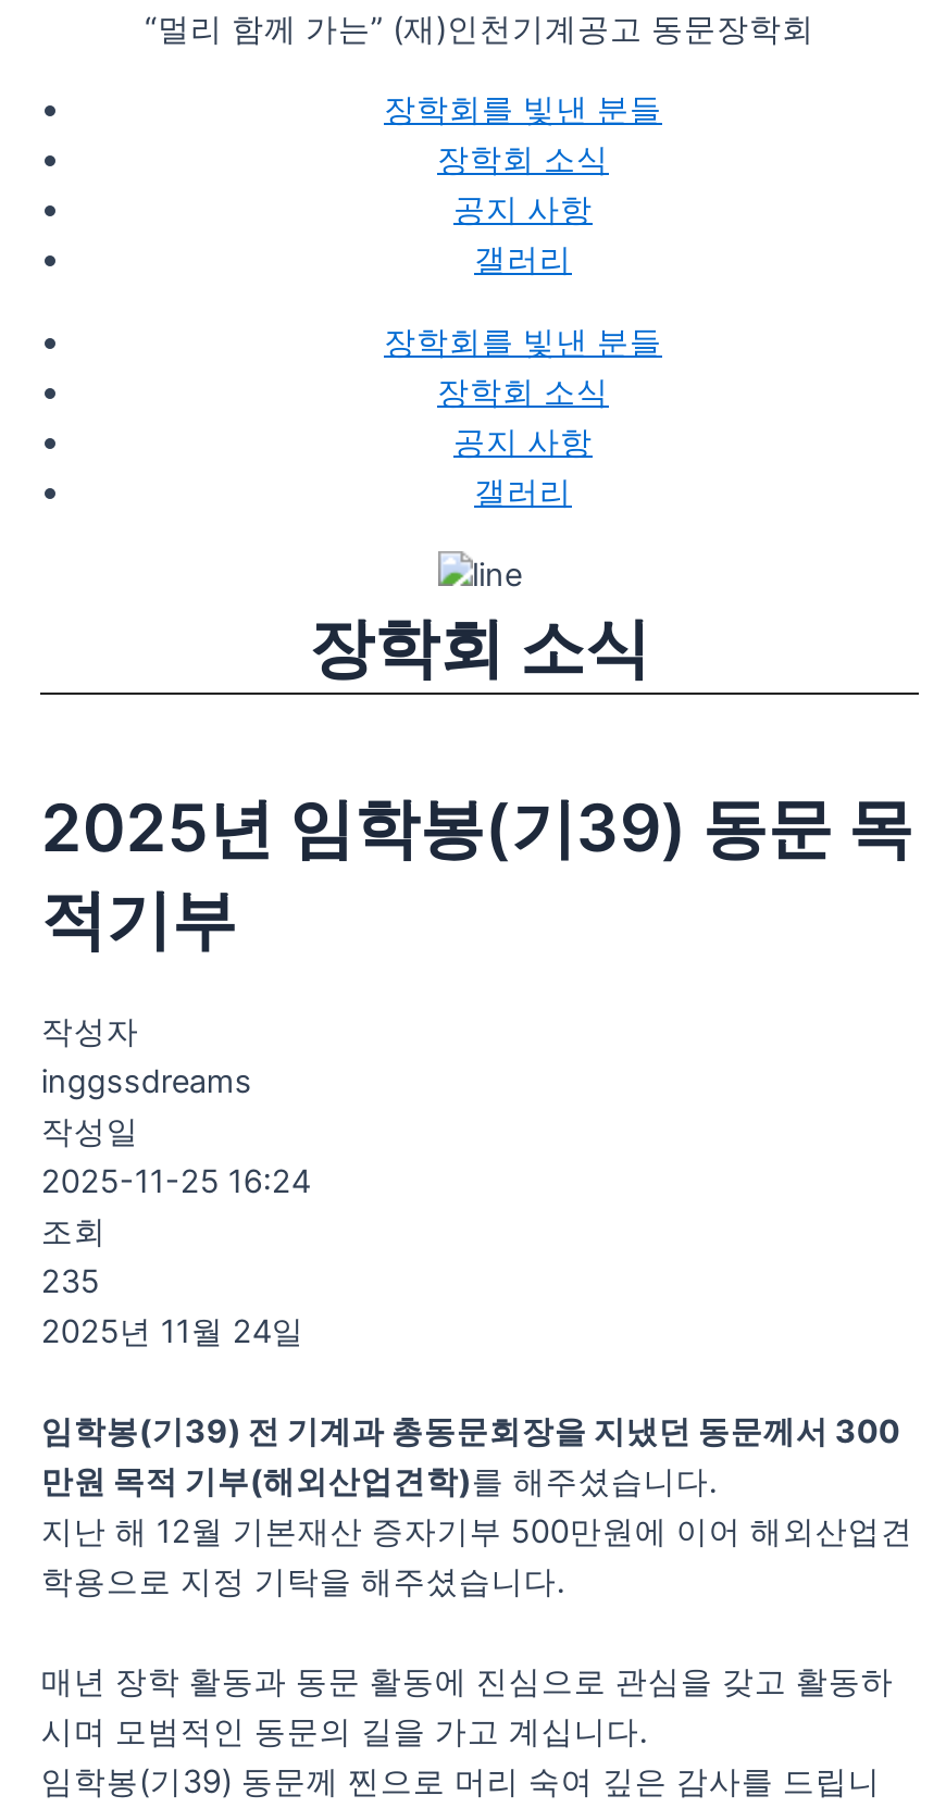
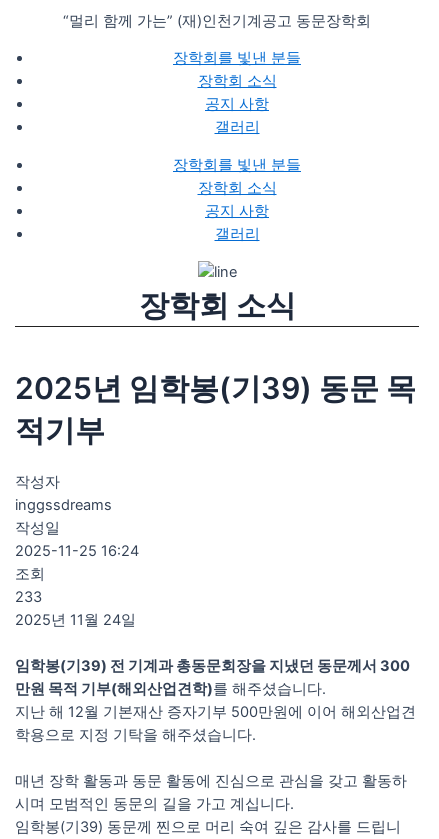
[41,1262,100,1301] 235 -> [15,588,42,606] 233

